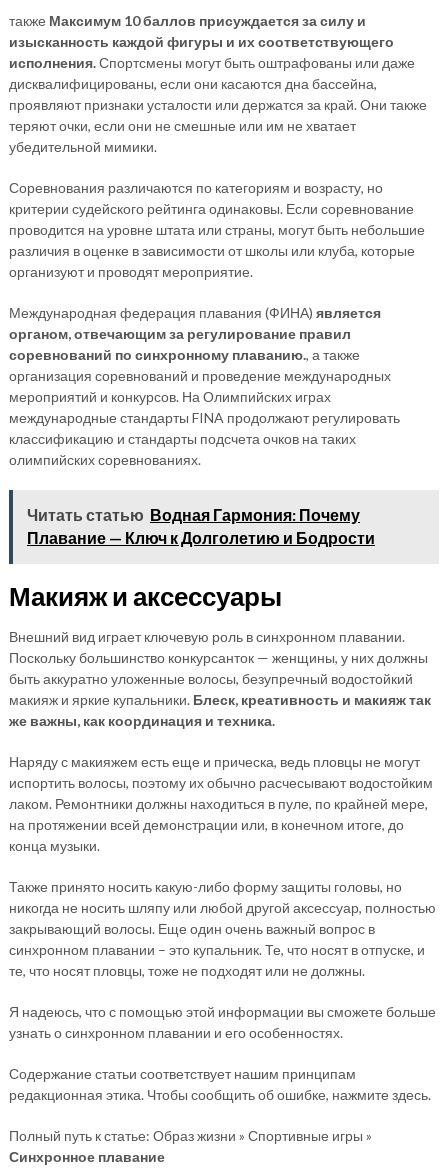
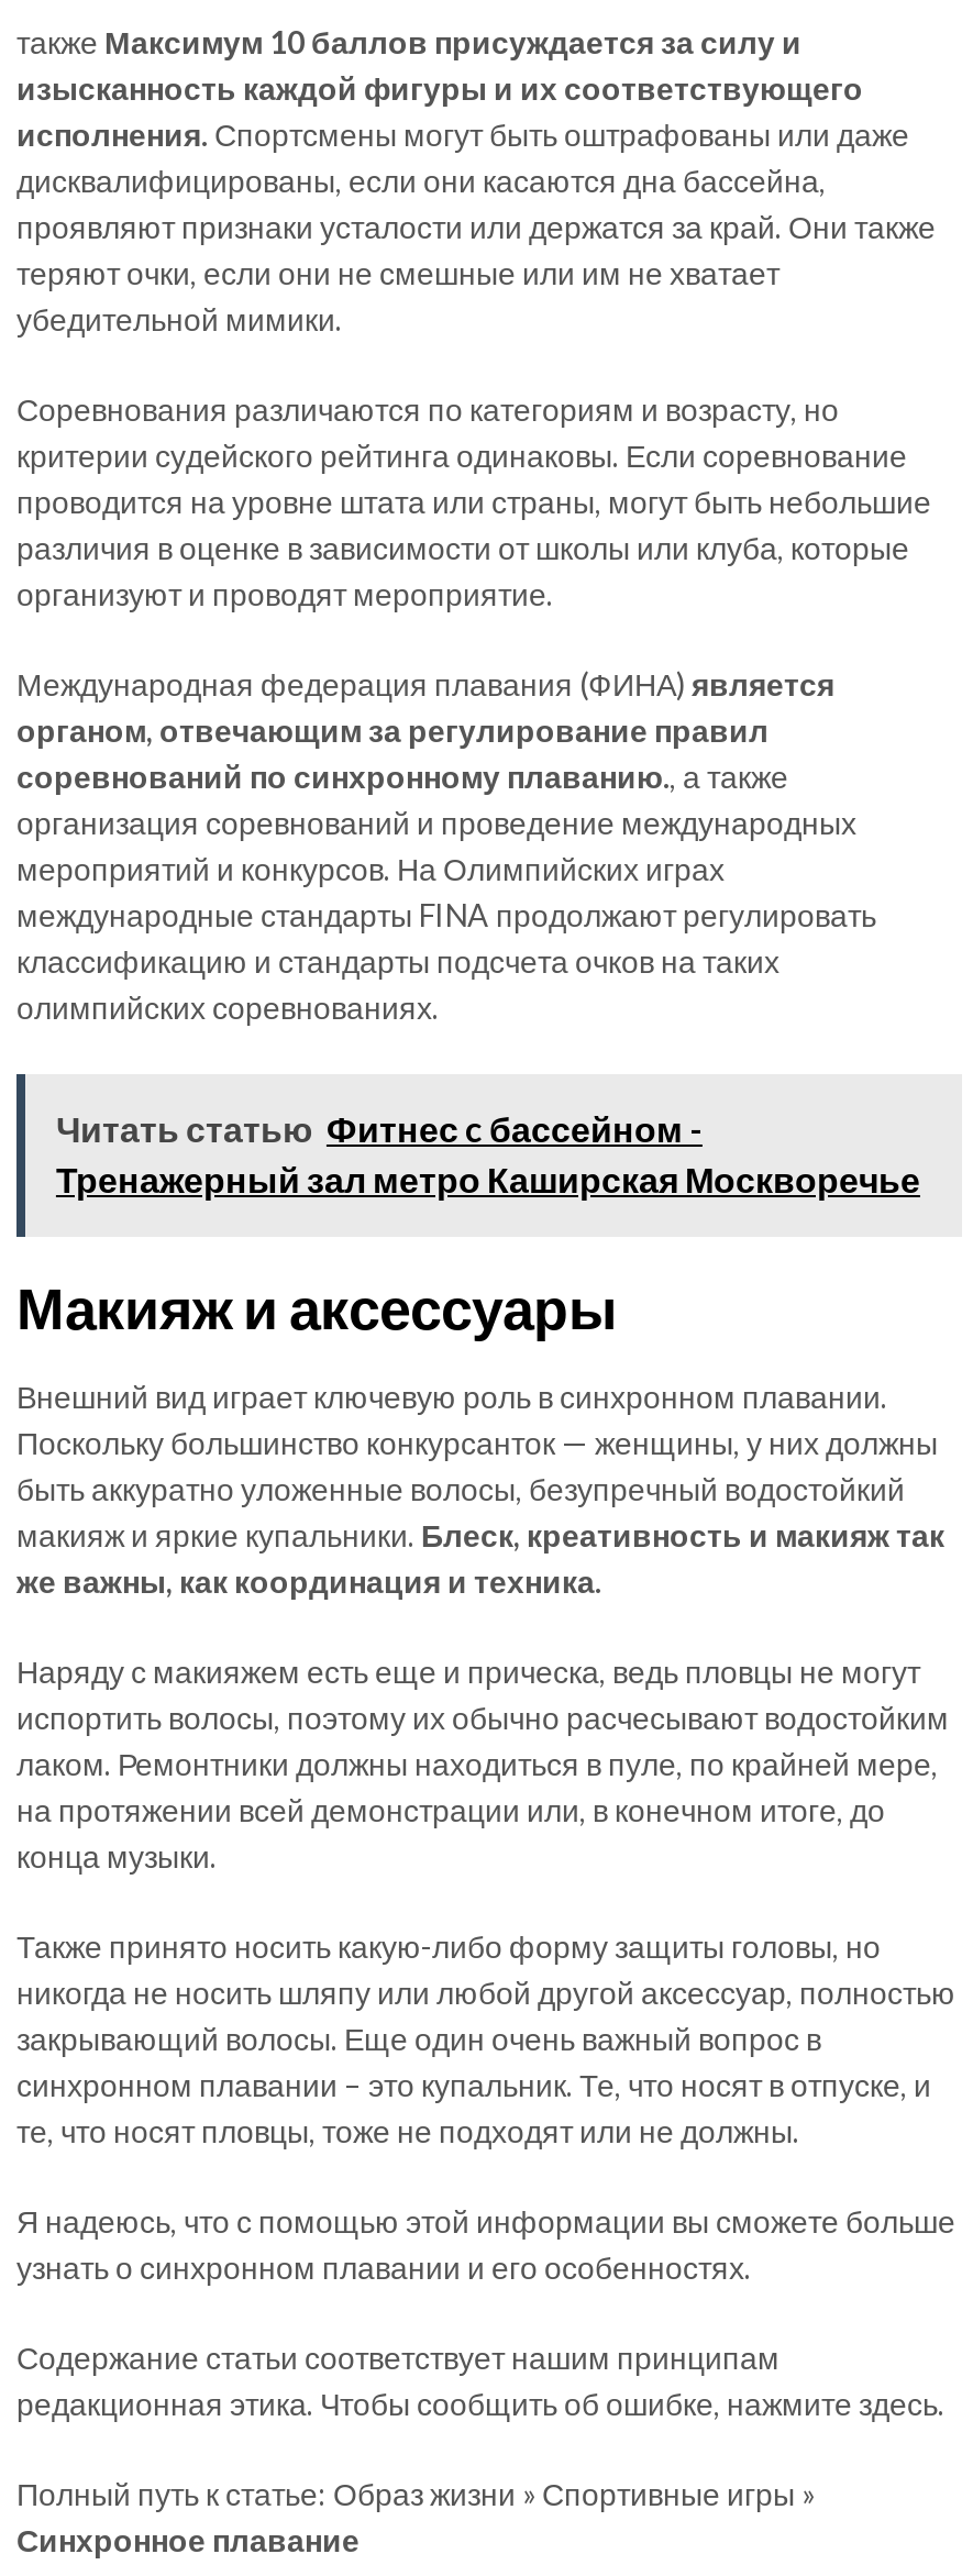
[27,505,375,547] Читать статью Водная Гармония: Почему | Плавание — Ключ к Долголетию и Бодрости -> [56,1107,920,1199] Читать статью Фитнес c бассейном - | Тренажерный зал метро Каширская Москворечье

